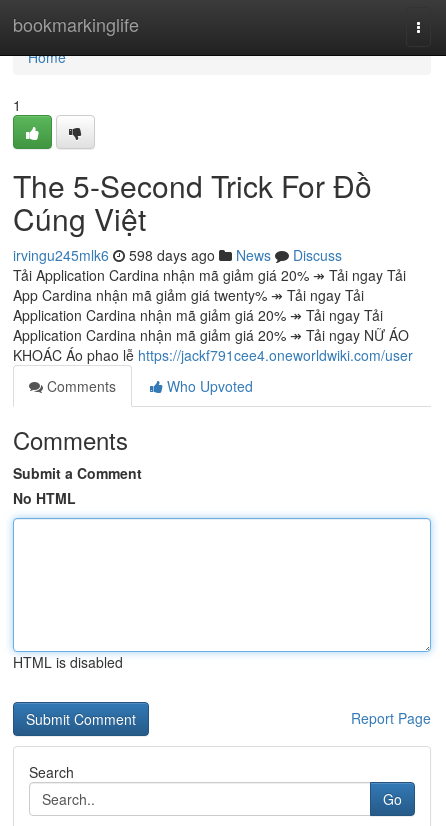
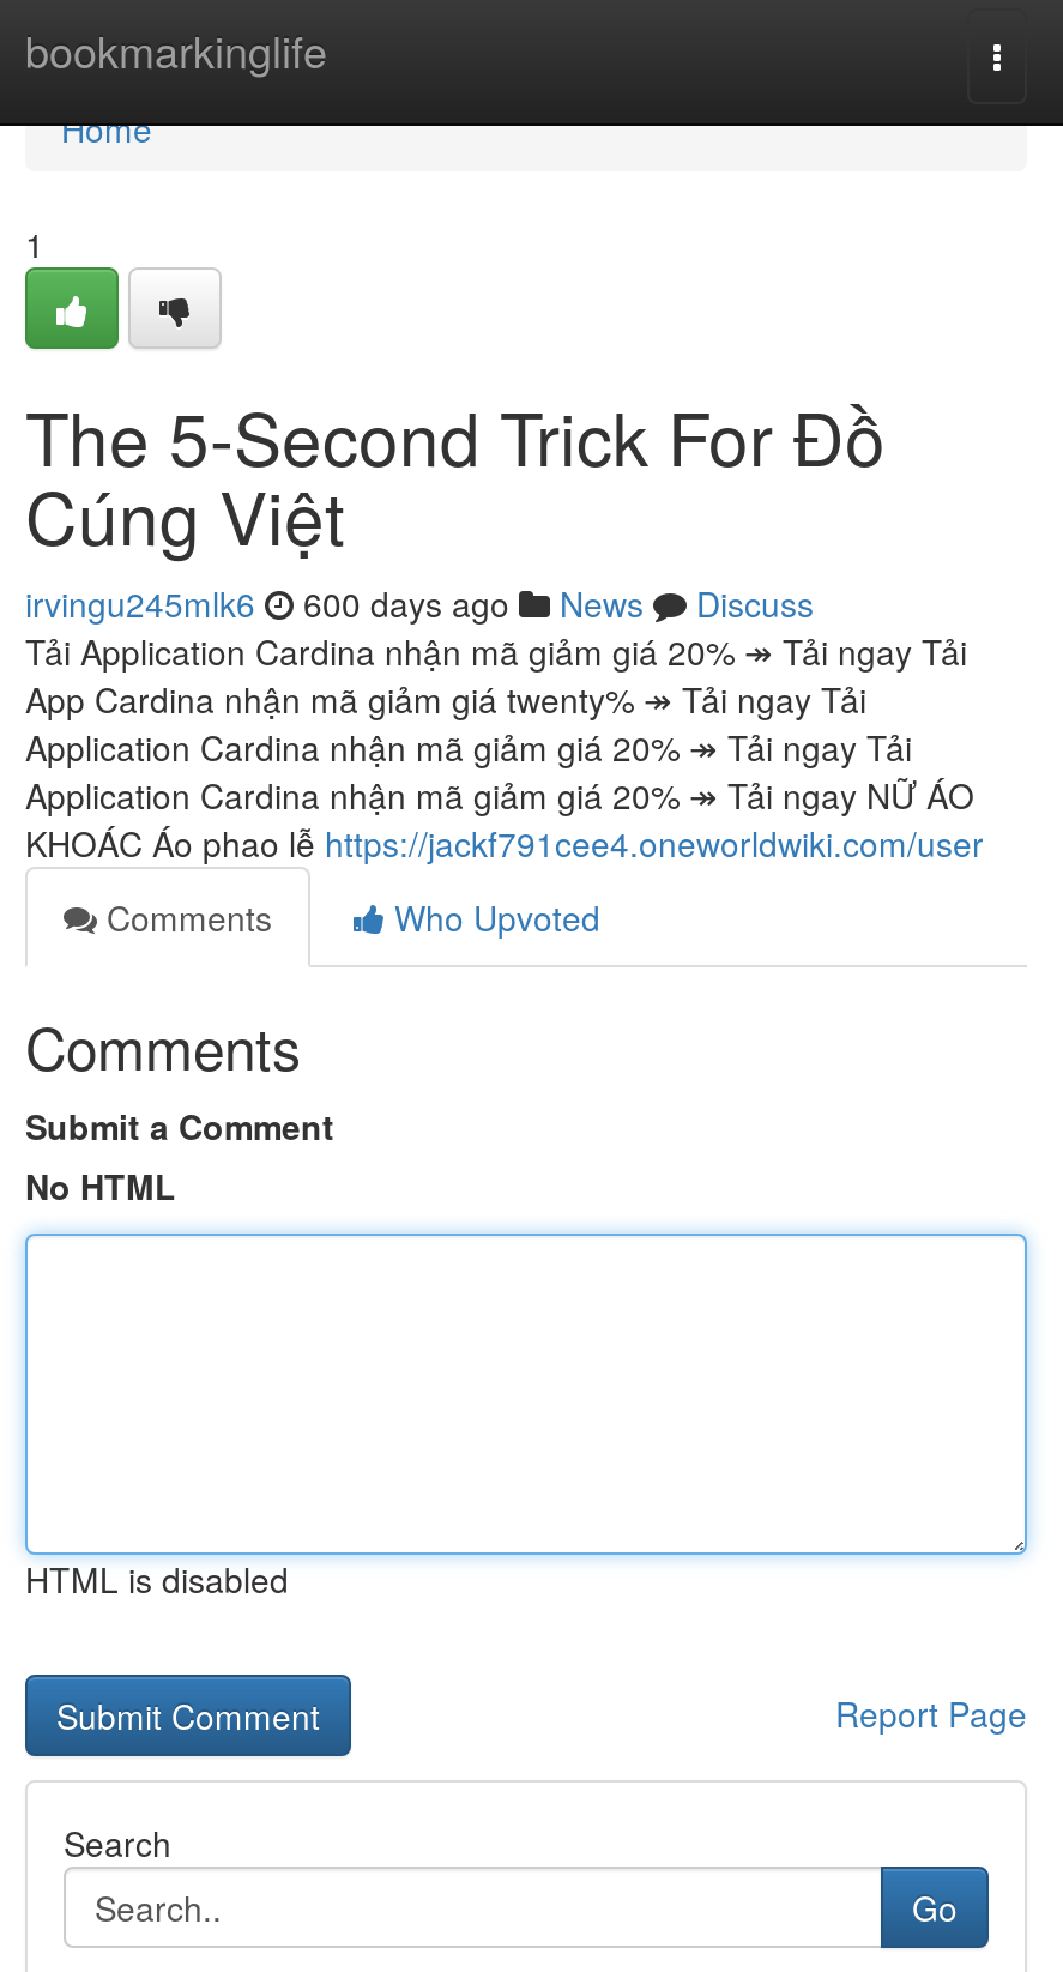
[13,245,342,265] irvingu245mlk6 598 days ago News Discuss -> [25,579,814,627] irvingu245mlk6 600 days ago News Discuss

